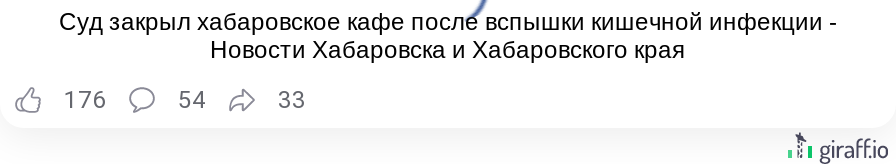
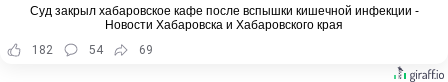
[64,87,106,115] 176 -> [32,43,53,57] 182
[278,87,306,115] 33 -> [139,43,153,57] 69

